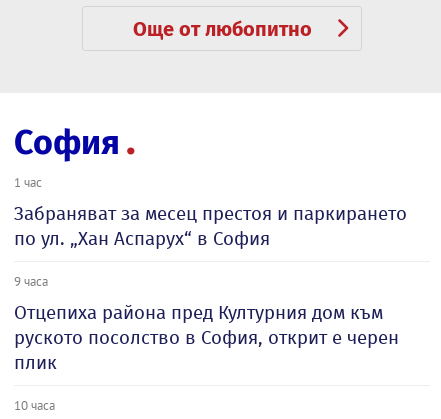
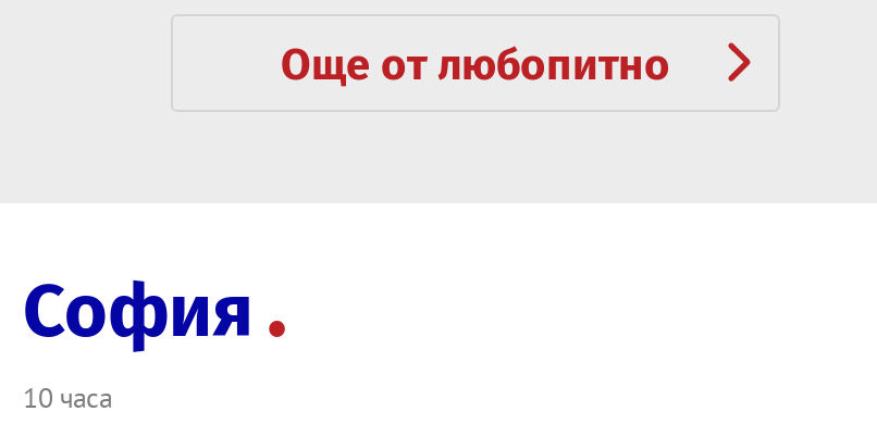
[14,174,407,374] 1 час | Забраняват за месец престоя и паркирането | по ул. „Хан Аспарух“ в София | 9 часа | Отцепиха района пред Културния дом към | руското посолство в София, открит е черен | плик -> none

